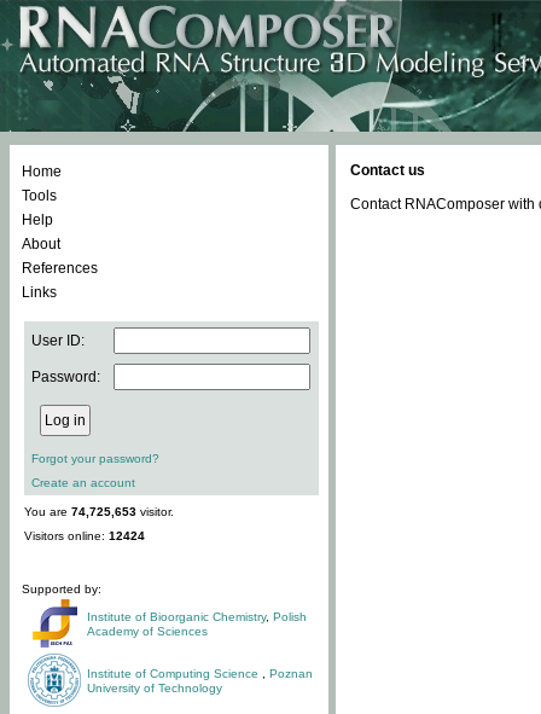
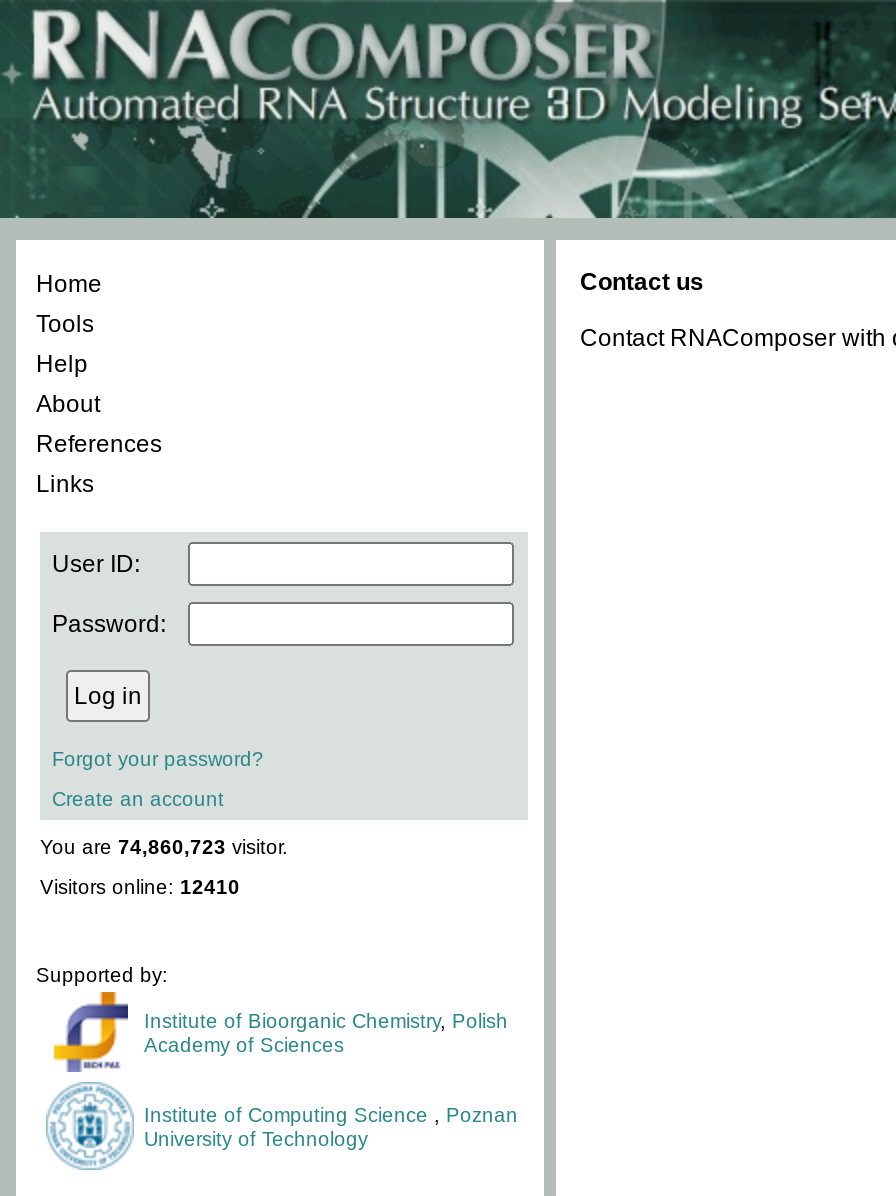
[24,505,174,518] You are 74,725,653 visitor. -> [40,836,288,858] You are 74,860,723 visitor.
[24,529,145,542] Visitors online: 12424 -> [40,876,240,898] Visitors online: 12410

